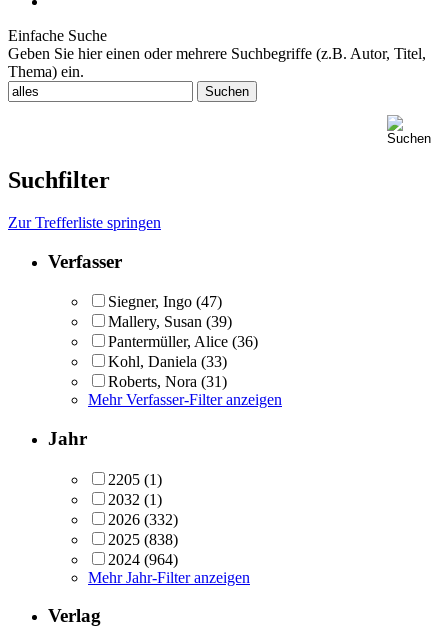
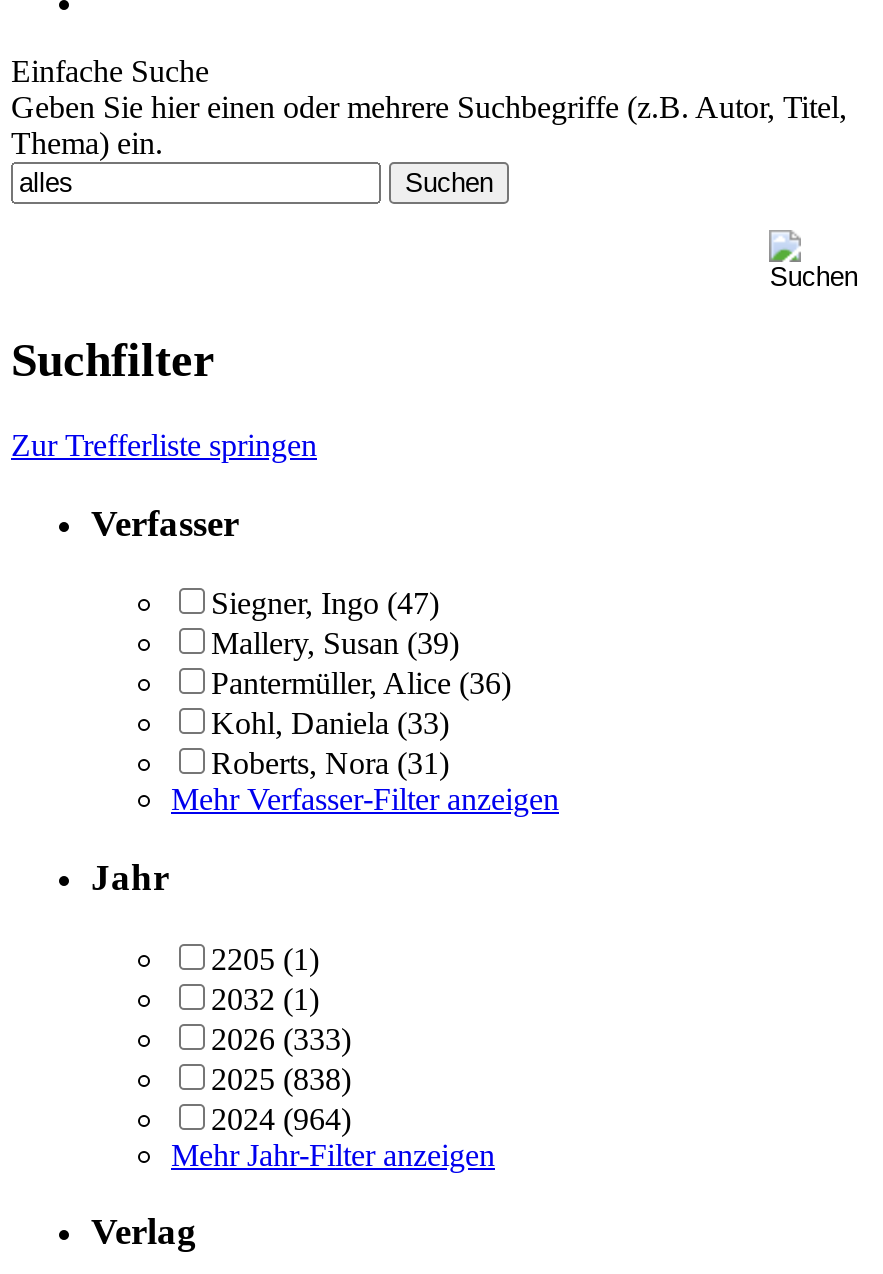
[108,511,178,528] 2026 (332) -> [211,1021,351,1055] 2026 (333)

